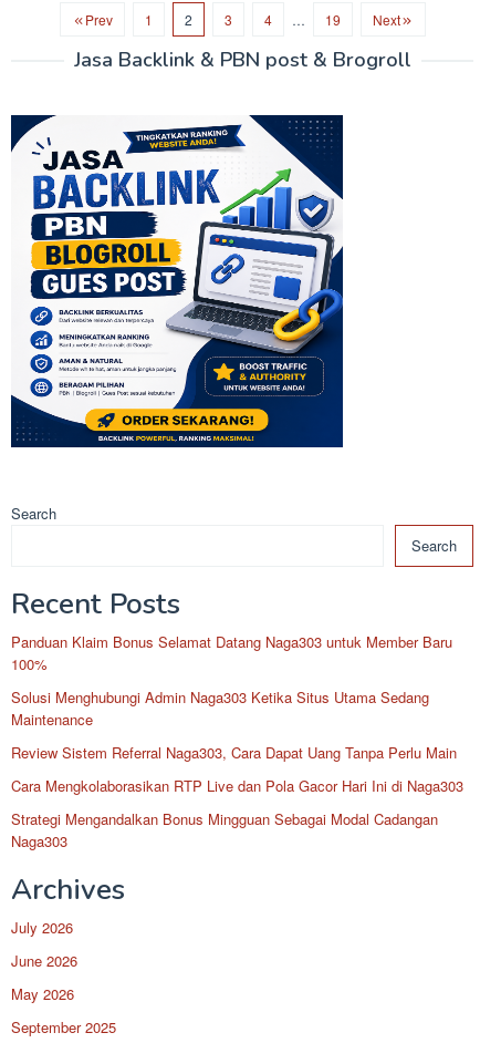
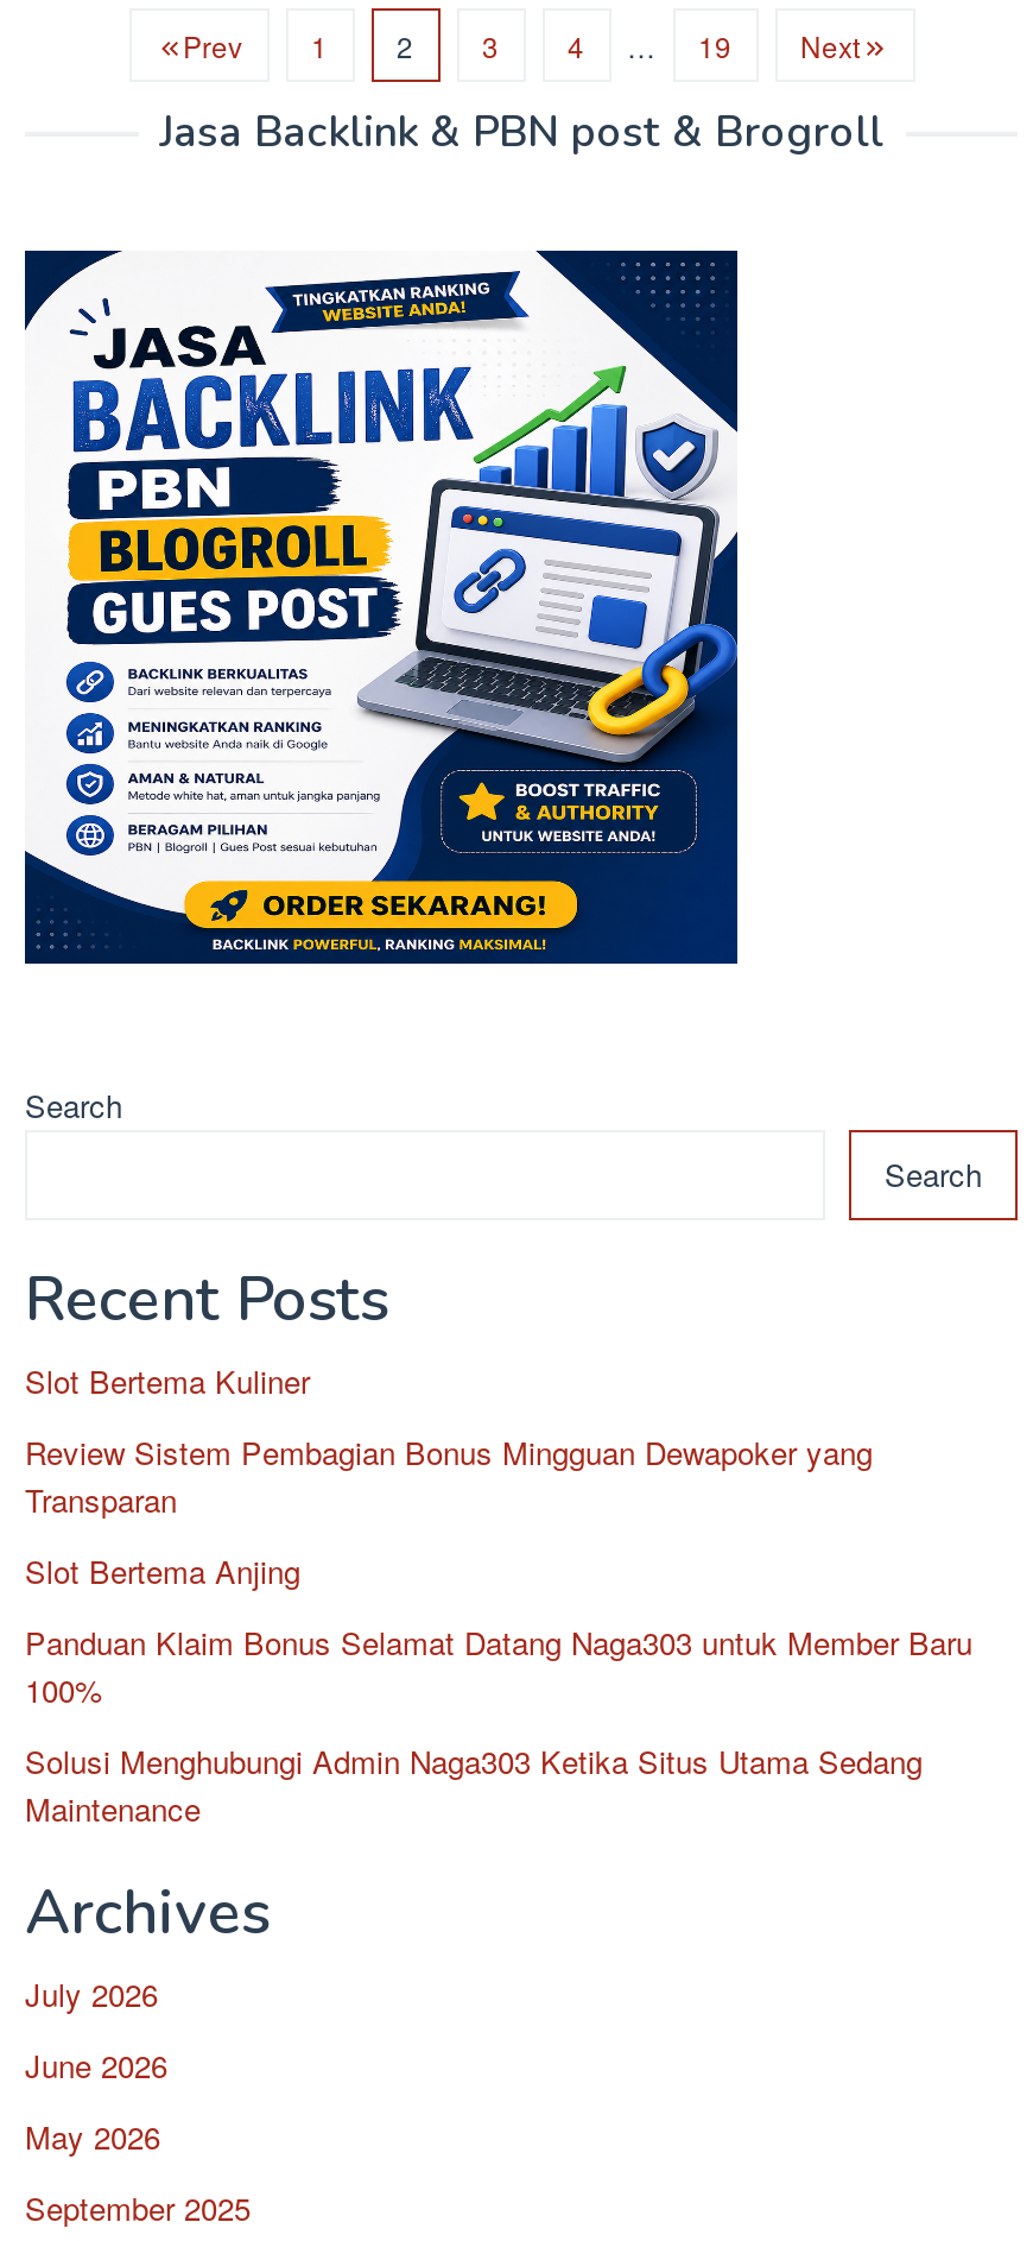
none -> [25,1357,873,1592] Slot Bertema Kuliner | Review Sistem Pembagian Bonus Mingguan Dewapoker yang | Transparan | Slot Bertema Anjing
moved [11,631,452,729] -> [25,1618,972,1830]: Panduan Klaim Bonus Selamat Datang Naga303 untuk Member Baru | 100% | Solusi Menghubungi Admin Naga303 Ketika Situs Utama Sedang | Maintenance
[11,741,463,851] Review Sistem Referral Naga303, Cara Dapat Uang Tanpa Perlu Main | Cara Mengkolaborasikan RTP Live dan Pola Gacor Hari Ini di Naga303 | Strategi Mengandalkan Bonus Mingguan Sebagai Modal Cadangan | Naga303 -> none

